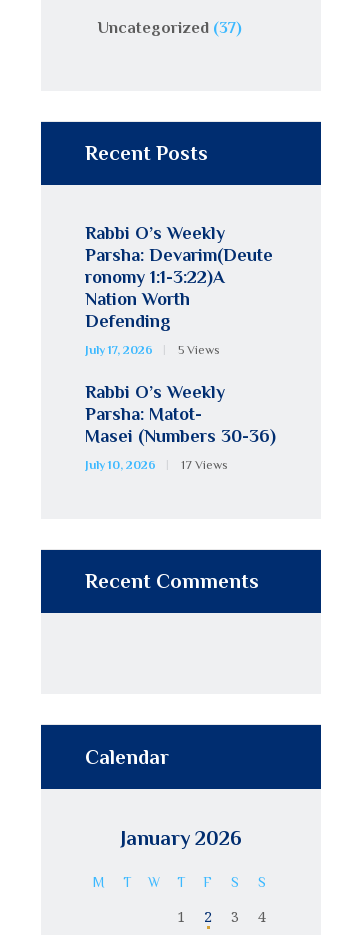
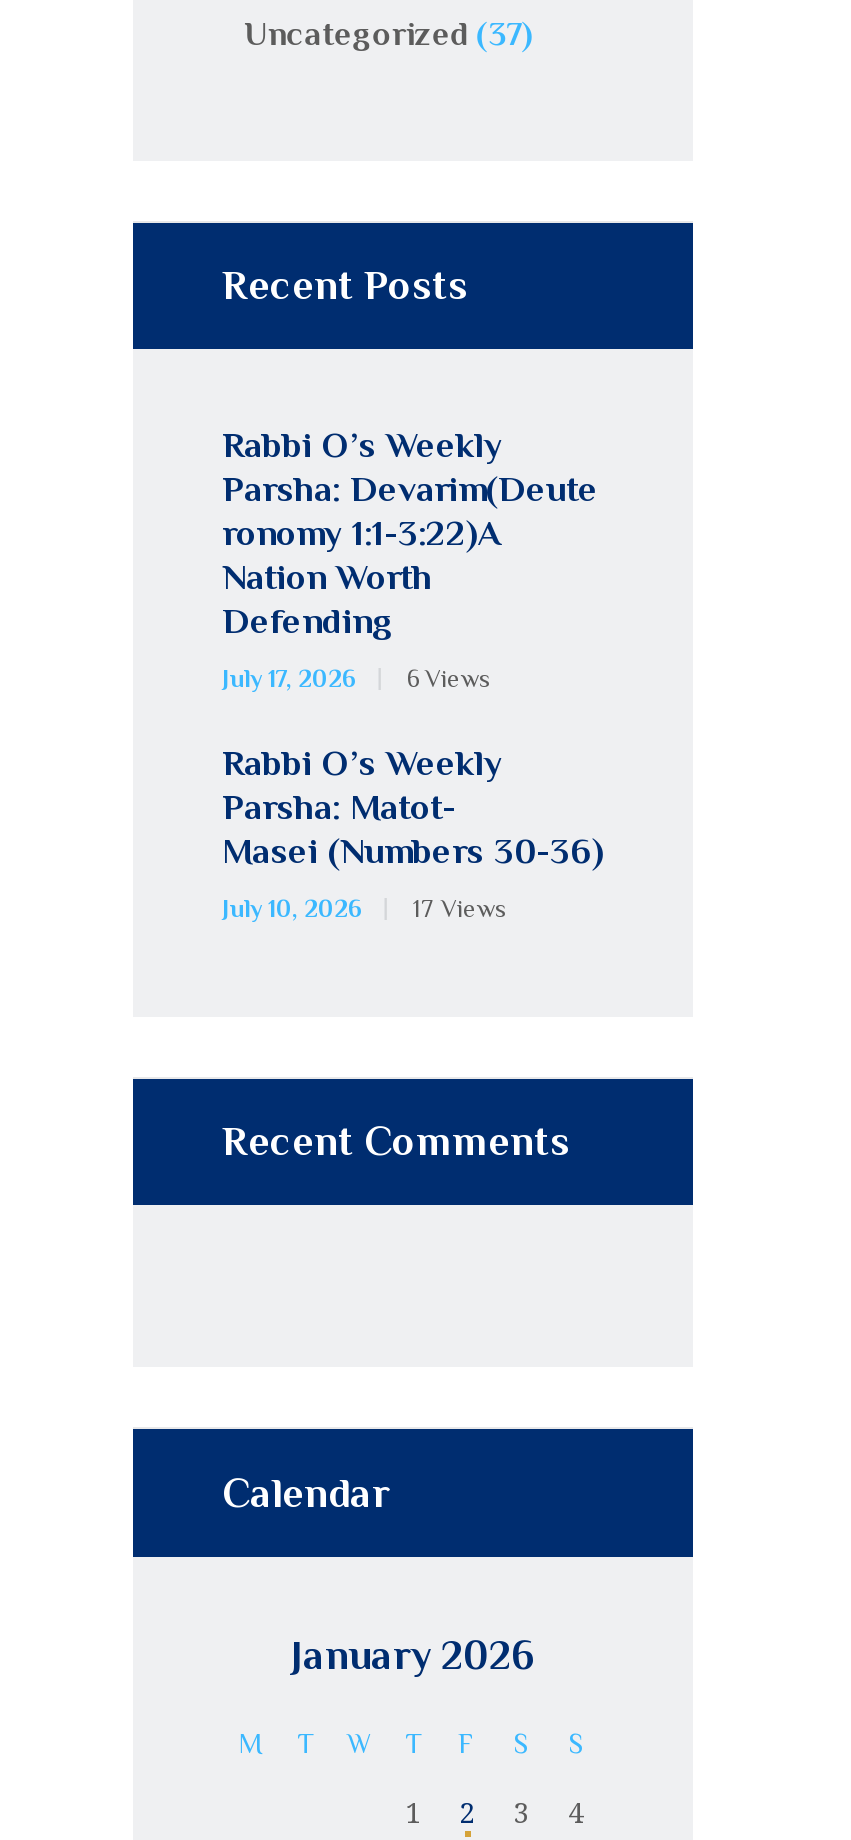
[85,343,220,357] July 17, 2026 5 Views -> [222,665,491,693] July 17, 2026 6 Views

